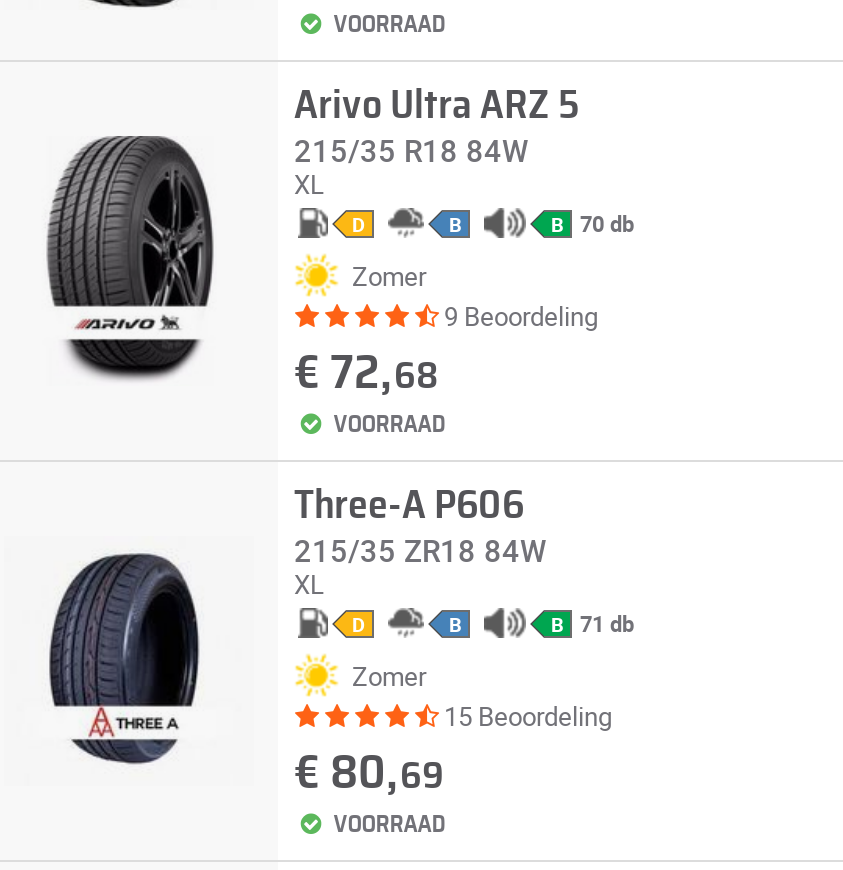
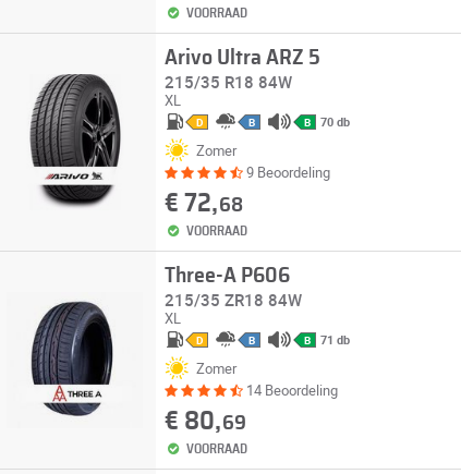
[444,698,612,734] 15 Beoordeling -> [246,380,338,400] 14 Beoordeling

